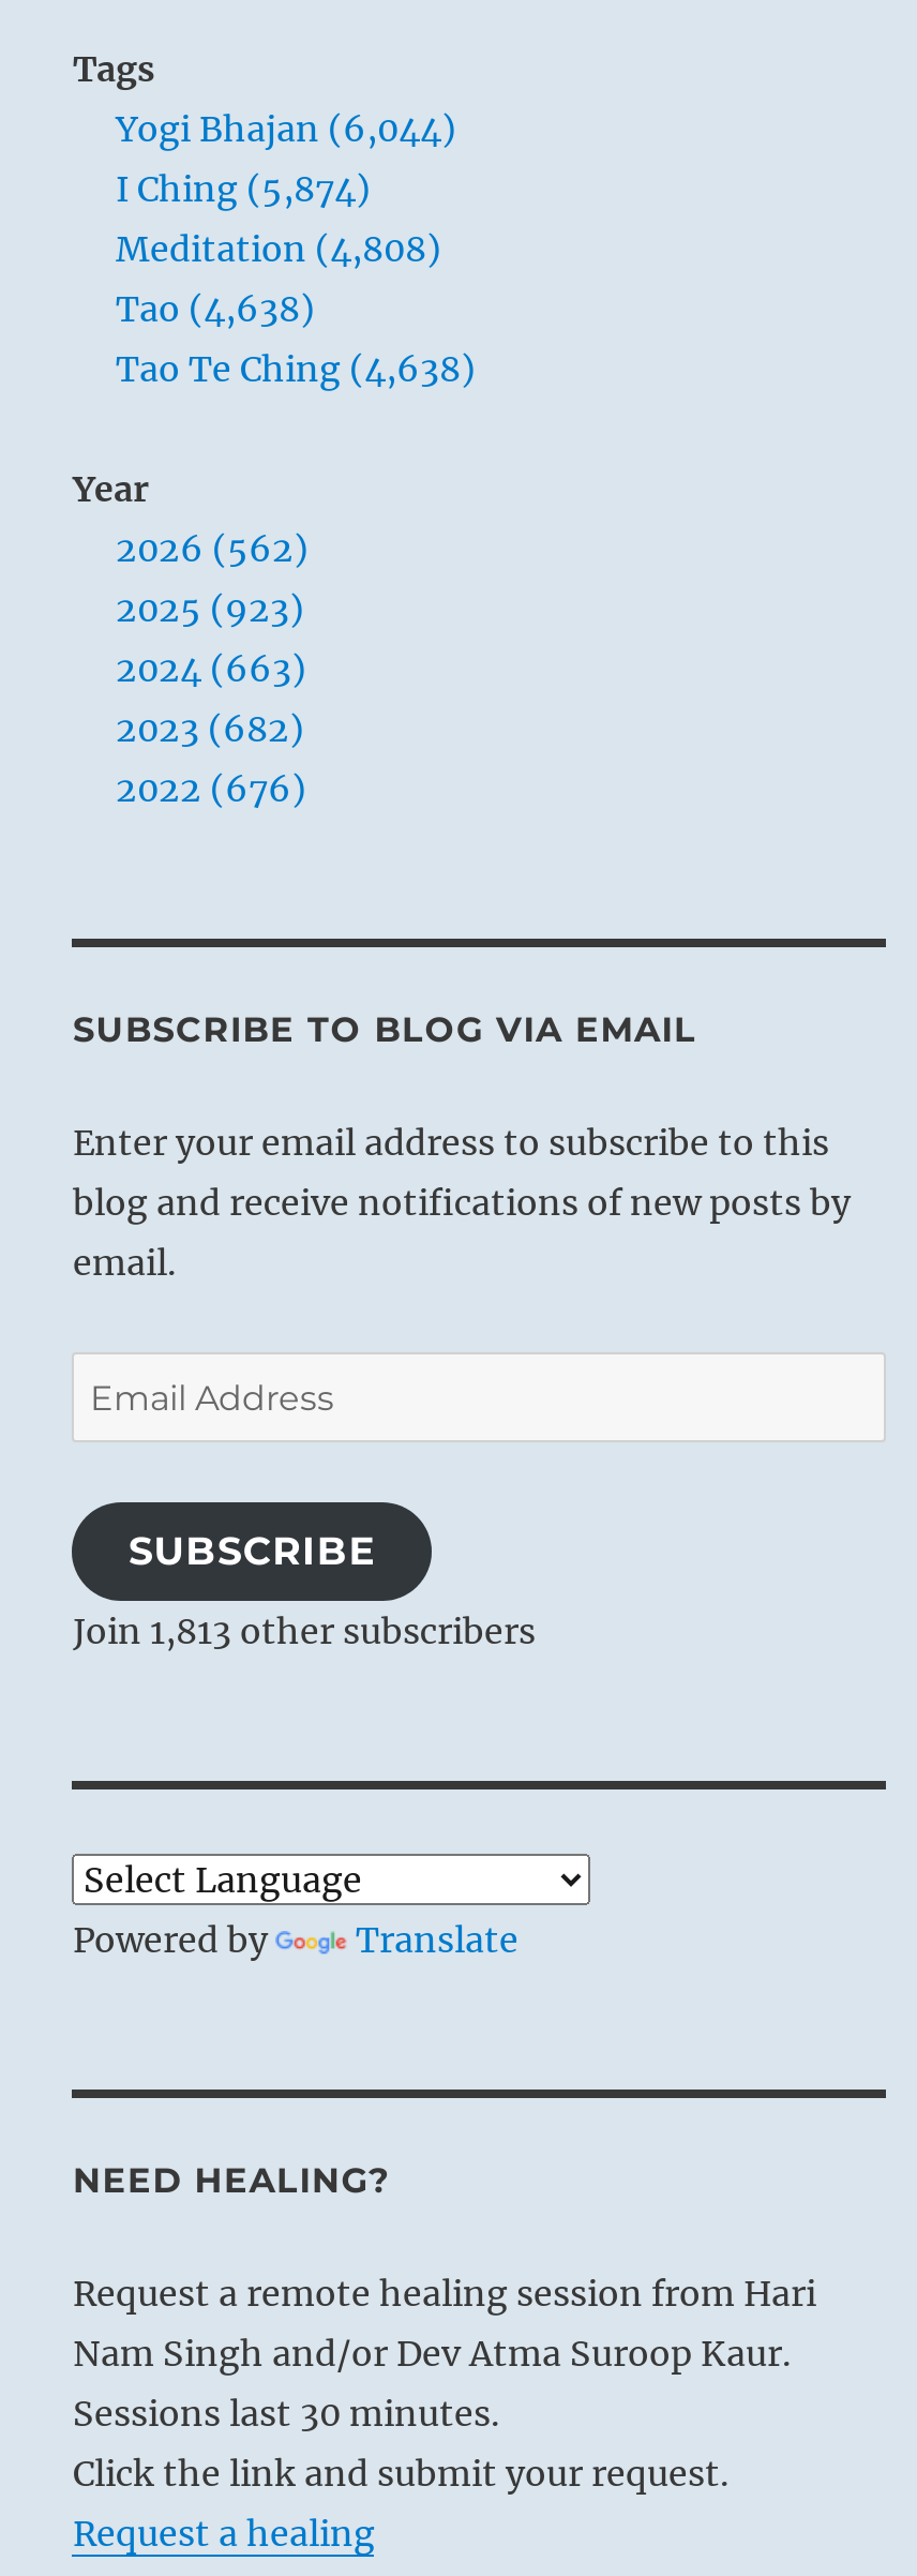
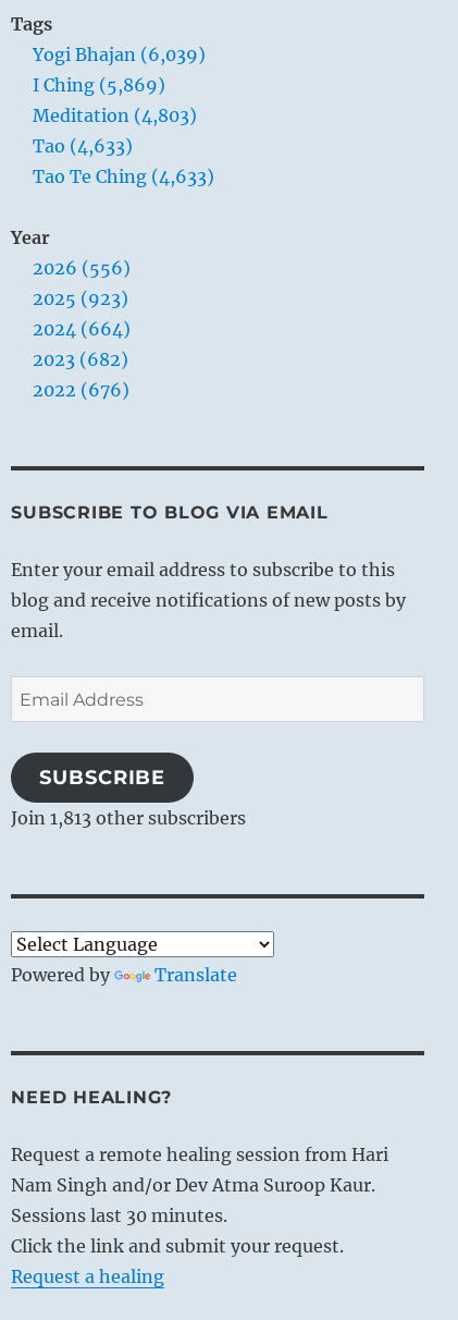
[116,108,456,151] Yogi Bhajan (6,044) -> [33,44,206,66] Yogi Bhajan (6,039)
[116,168,371,211] I Ching (5,874) -> [33,75,166,96] I Ching (5,869)
[116,228,441,271] Meditation (4,808) -> [33,105,197,127] Meditation (4,803)
[116,288,315,331] Tao (4,638) -> [33,136,133,157] Tao (4,633)
[116,348,476,391] Tao Te Ching (4,638) -> [33,166,215,188] Tao Te Ching (4,633)
[116,528,309,571] 2026 (562) -> [33,258,131,279] 2026 (556)
[116,648,306,691] 2024 (663) -> [33,319,131,340] 2024 (664)

